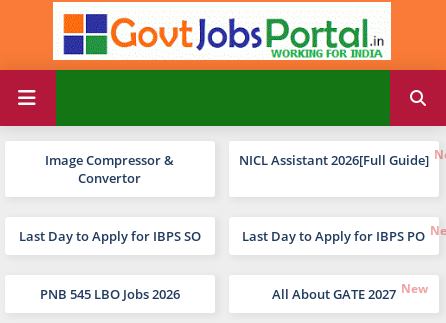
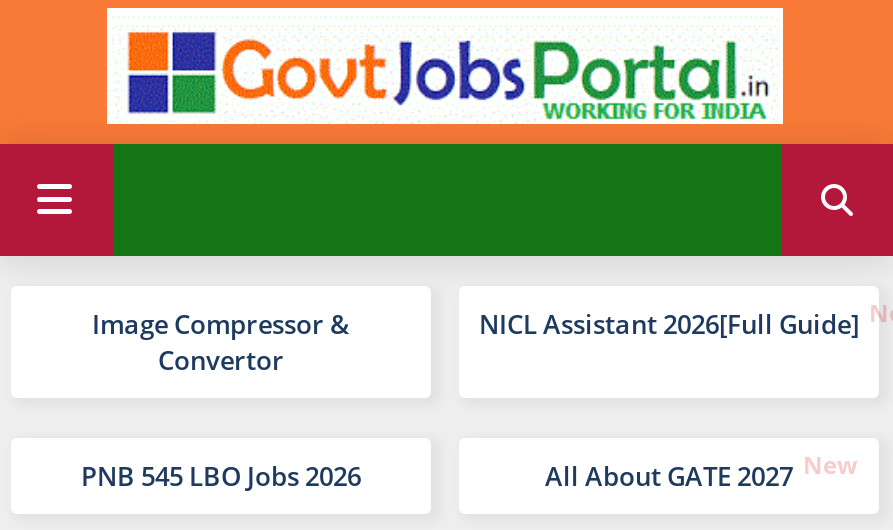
[19,227,425,245] Last Day to Apply for IBPS SO | Last Day to Apply for IBPS PO -> none

